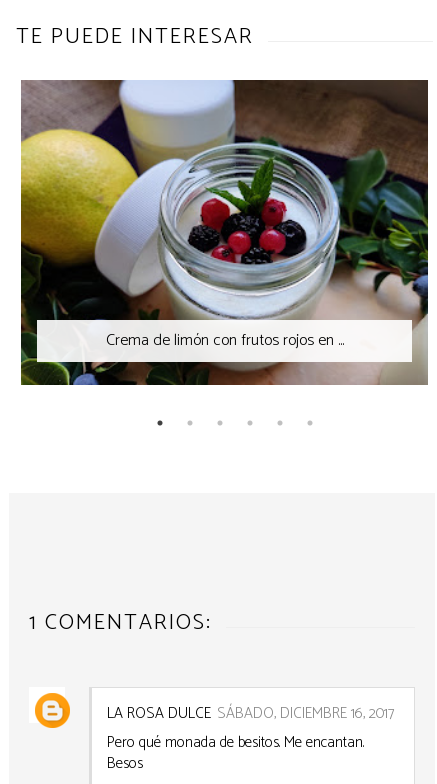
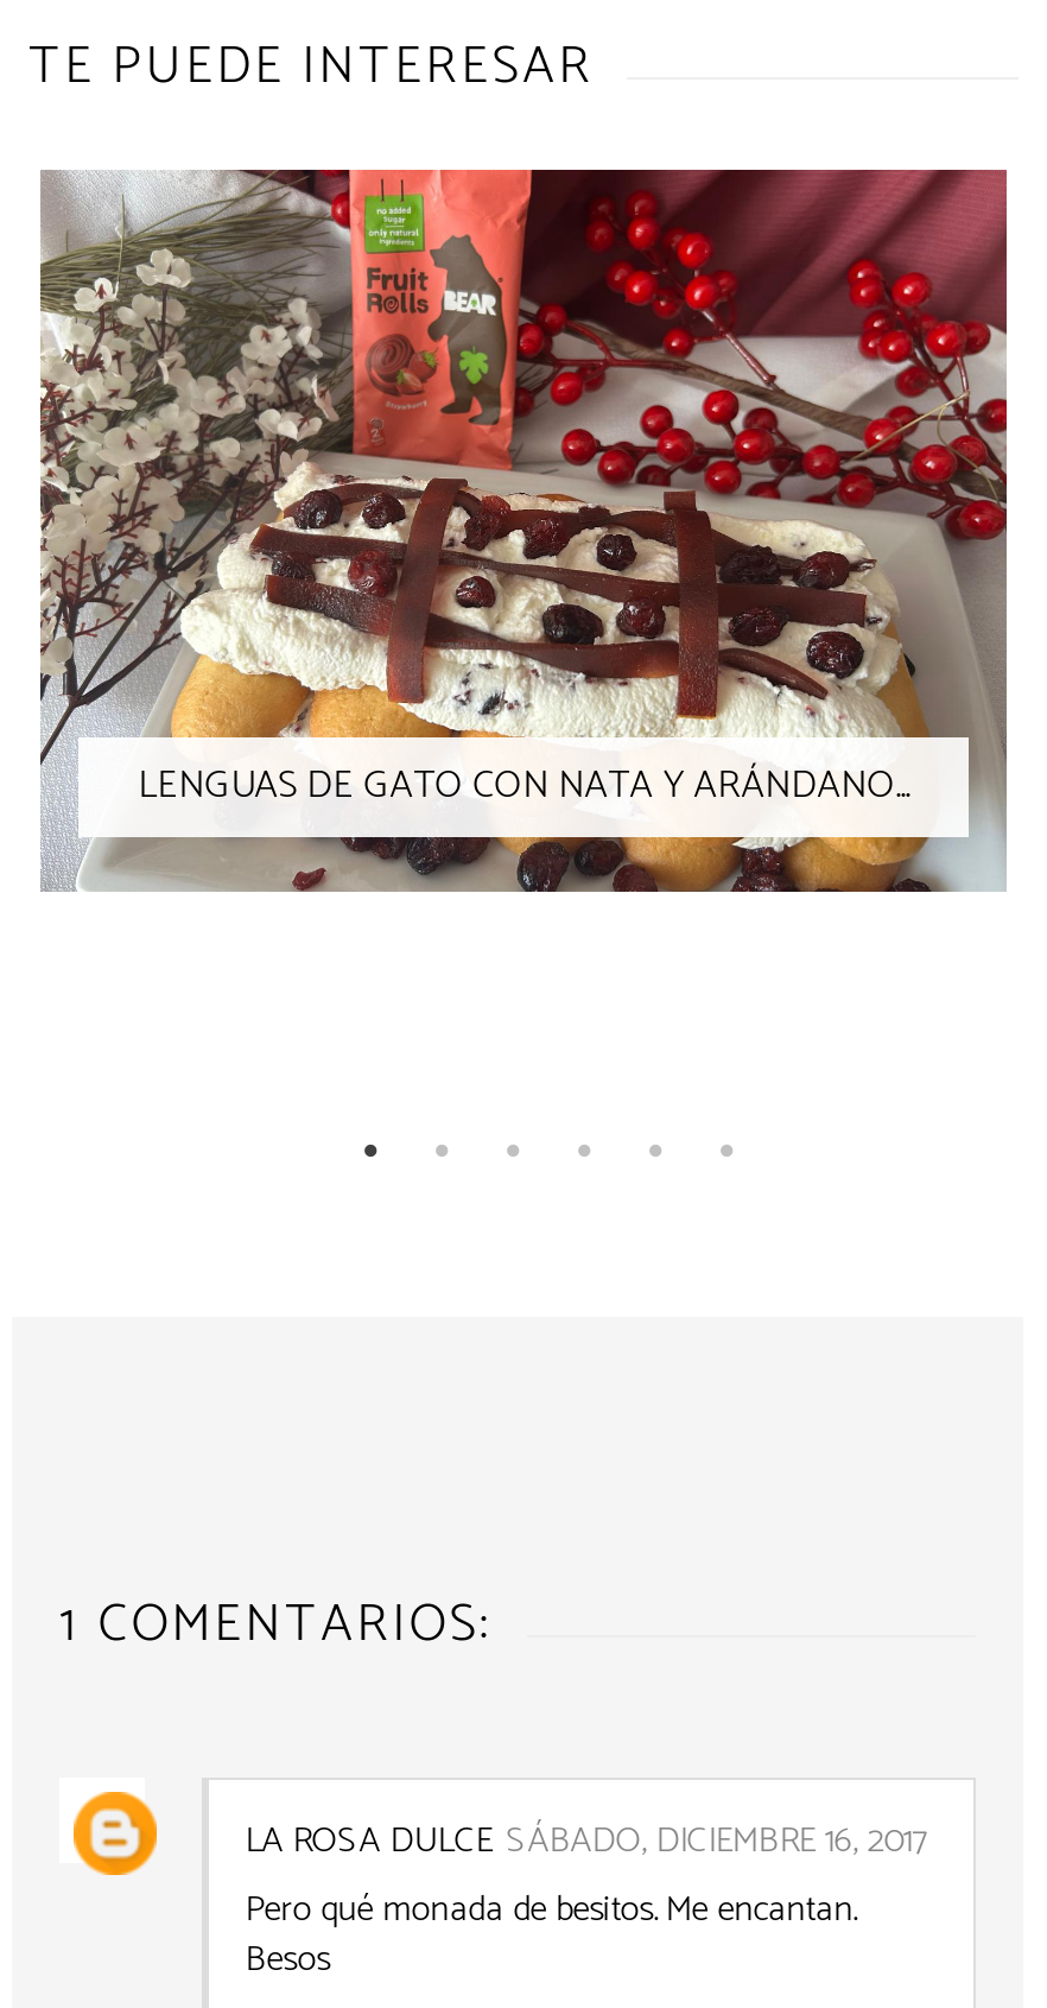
[20,79,429,386] [image] | Crema de limón con frutos rojos en ... -> [38,167,1009,894] [image] | LENGUAS DE GATO CON NATA Y ARÁNDANO...

